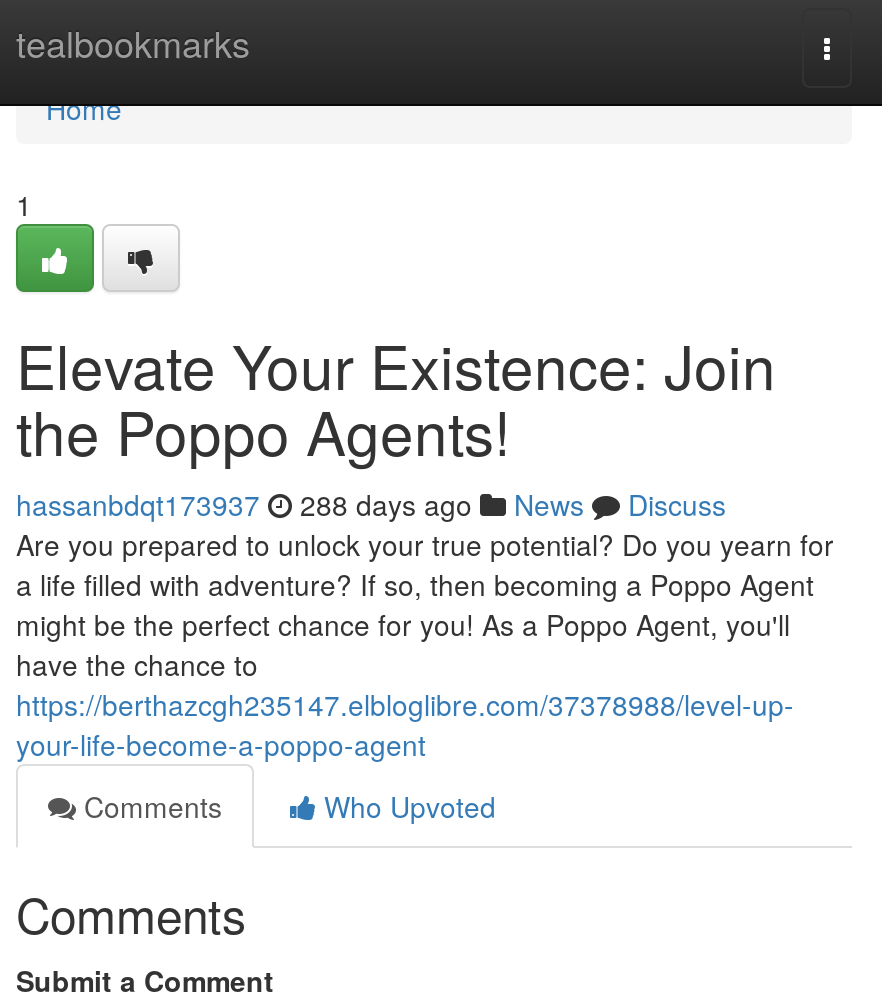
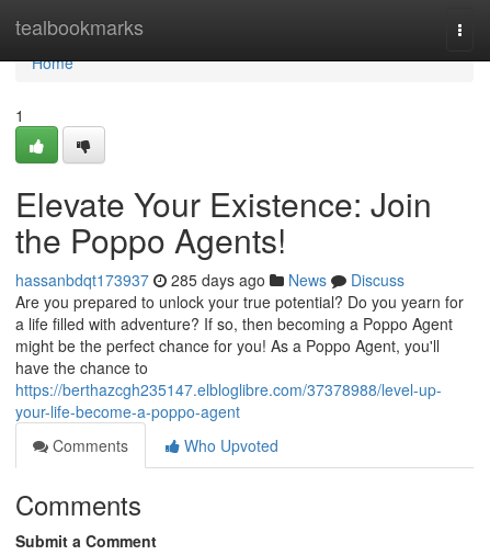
[16,484,726,524] hassanbdqt173937 288 days ago News Discuss -> [15,269,404,291] hassanbdqt173937 285 days ago News Discuss

